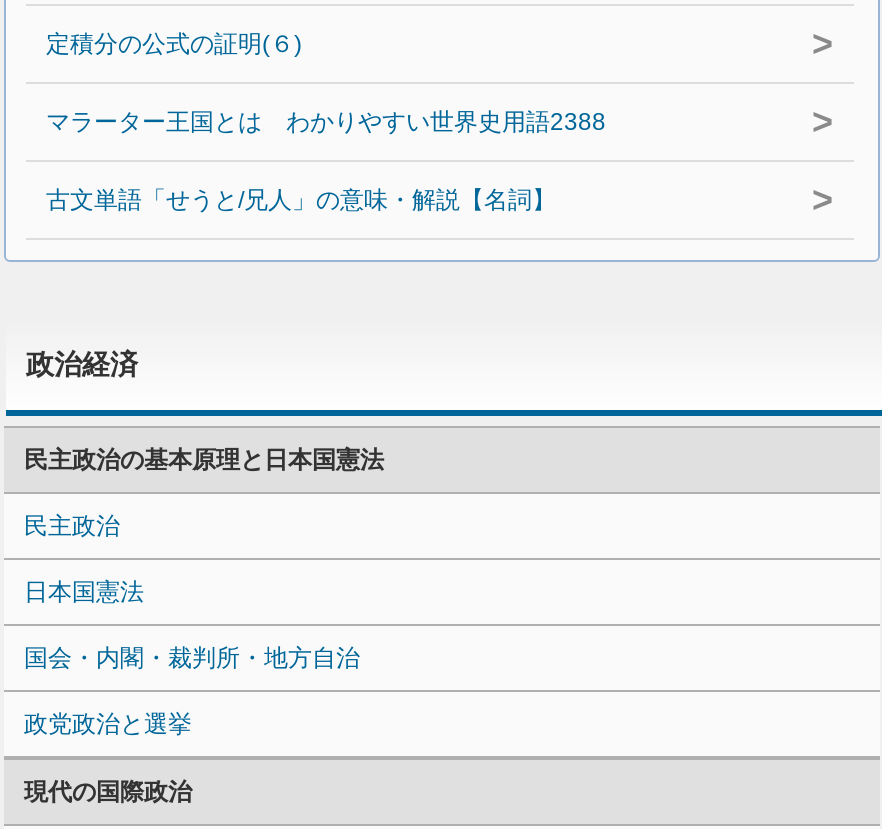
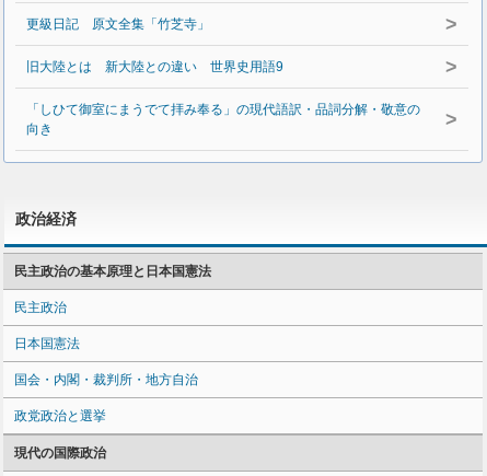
[46,30,302,58] 定積分の公式の証明(６) -> [26,16,210,32] 更級日記 原文全集「竹芝寺」
[46,108,606,136] マラーター王国とは わかりやすい世界史用語2388 -> [26,59,283,74] 旧大陸とは 新大陸との違い 世界史用語9
[46,186,556,214] 古文単語「せうと/兄人」の意味・解説【名詞】 -> [26,102,420,137] 「しひて御室にまうでて拝み奉る」の現代語訳・品詞分解・敬意の | 向き

